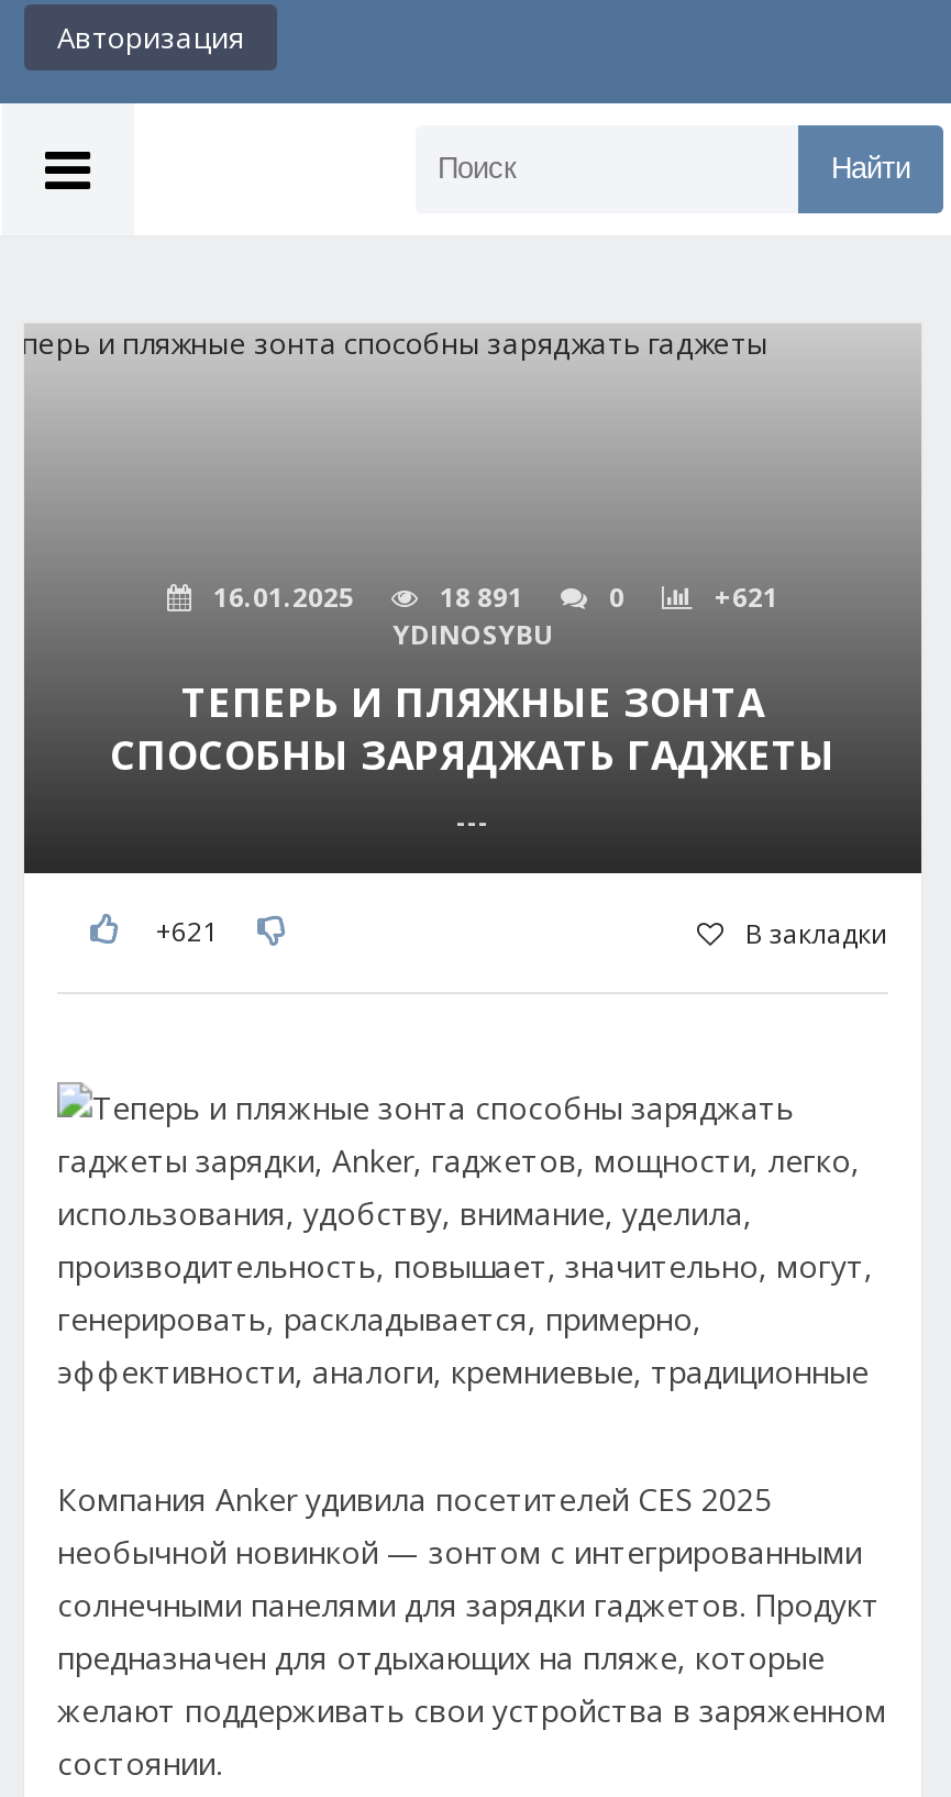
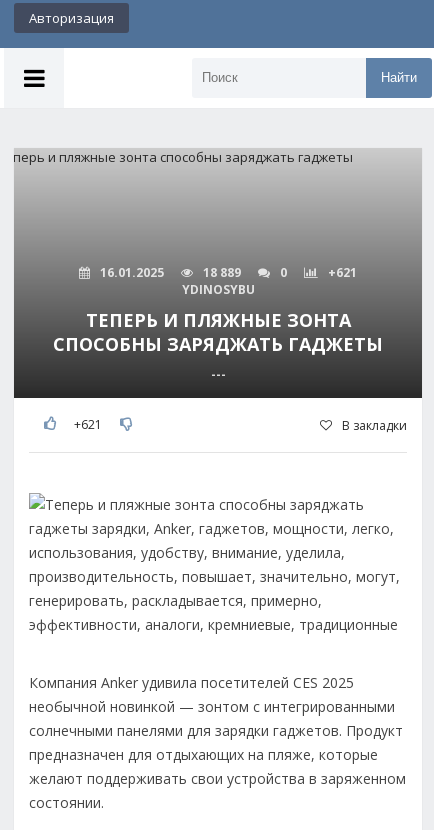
[440,578,523,616] 18 891 -> [203,264,241,281] 18 889

